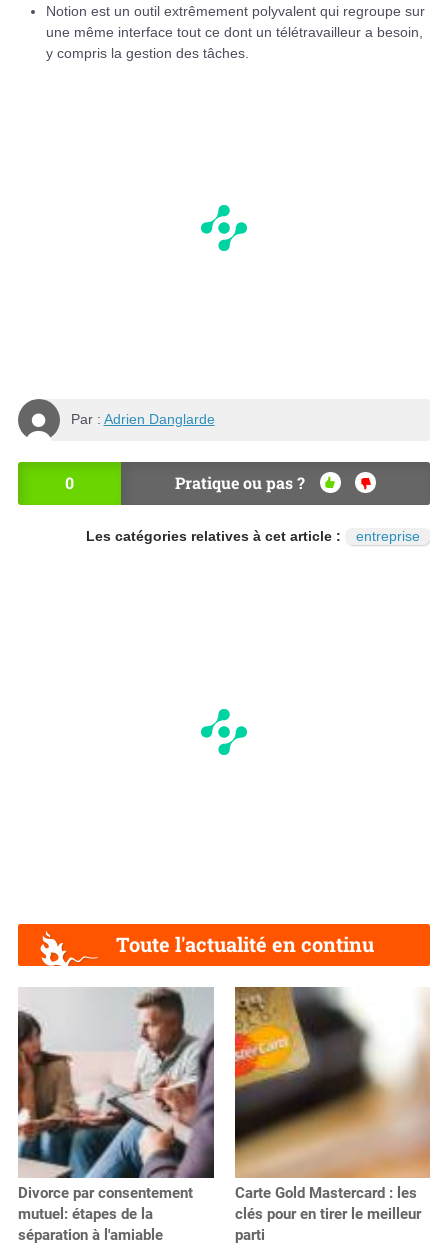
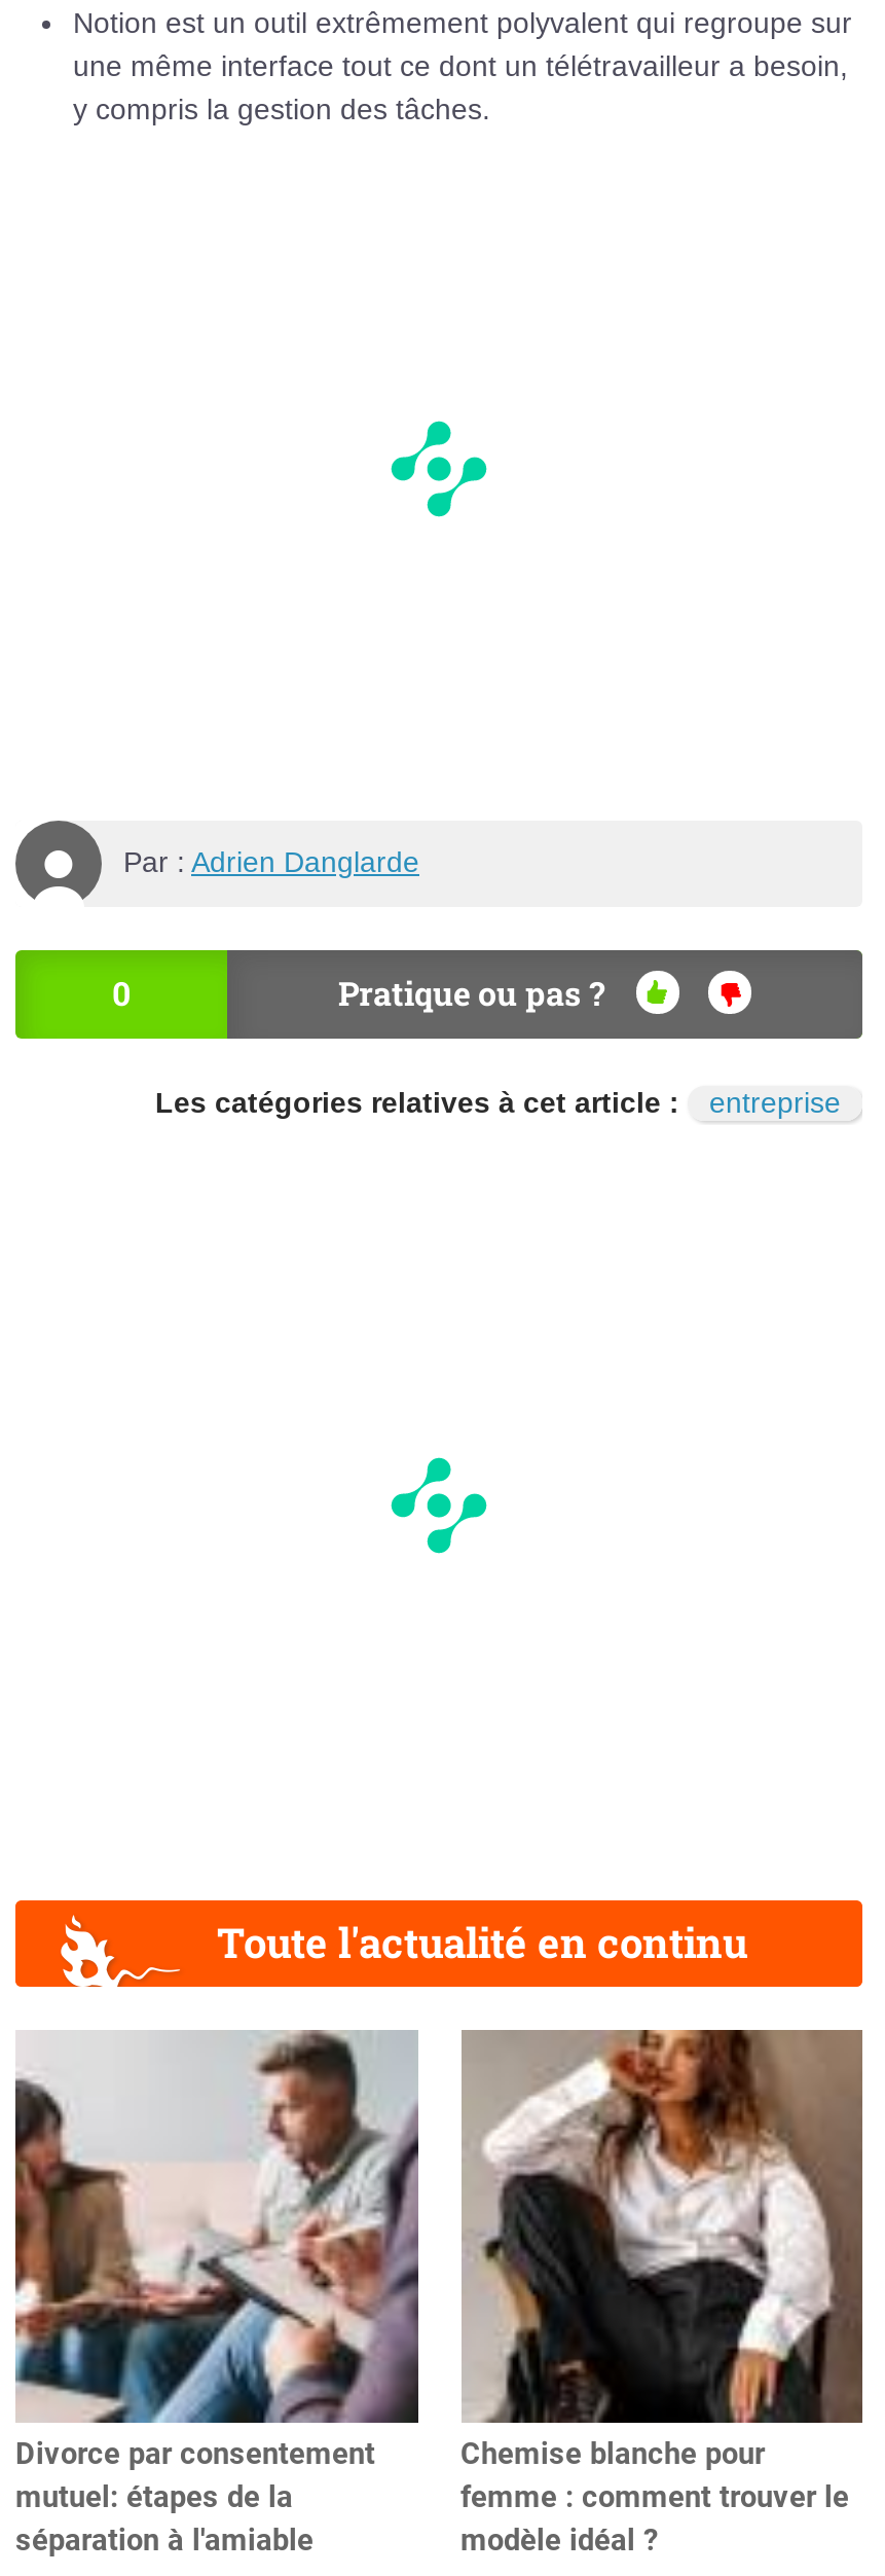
[234,987,431,1243] [image] | Carte Gold Mastercard : les | clés pour en tirer le meilleur | parti -> [460,2028,864,2557] [image] | Chemise blanche pour | femme : comment trouver le | modèle idéal ?

